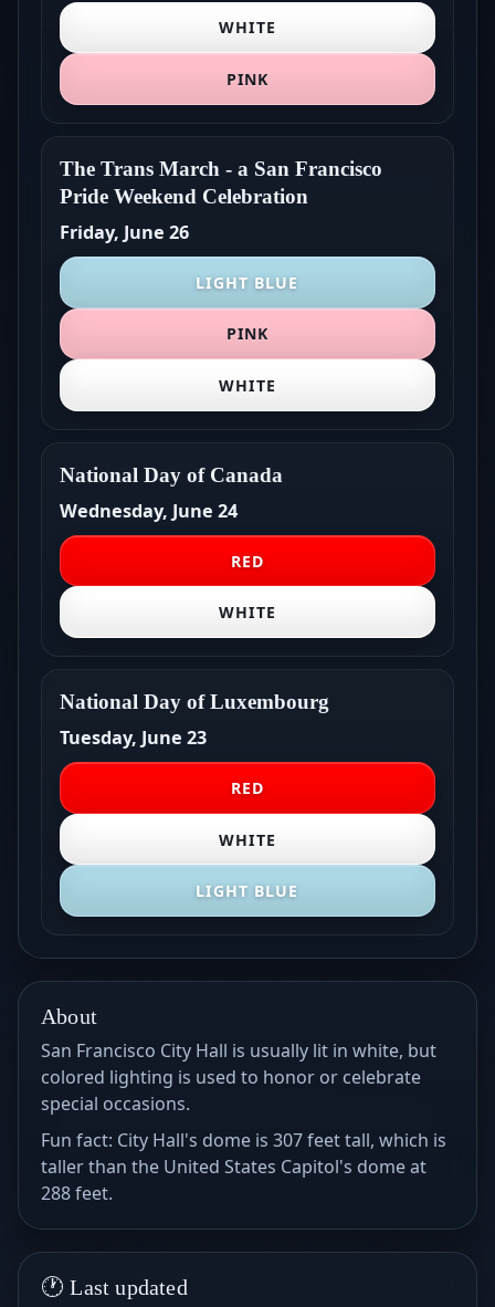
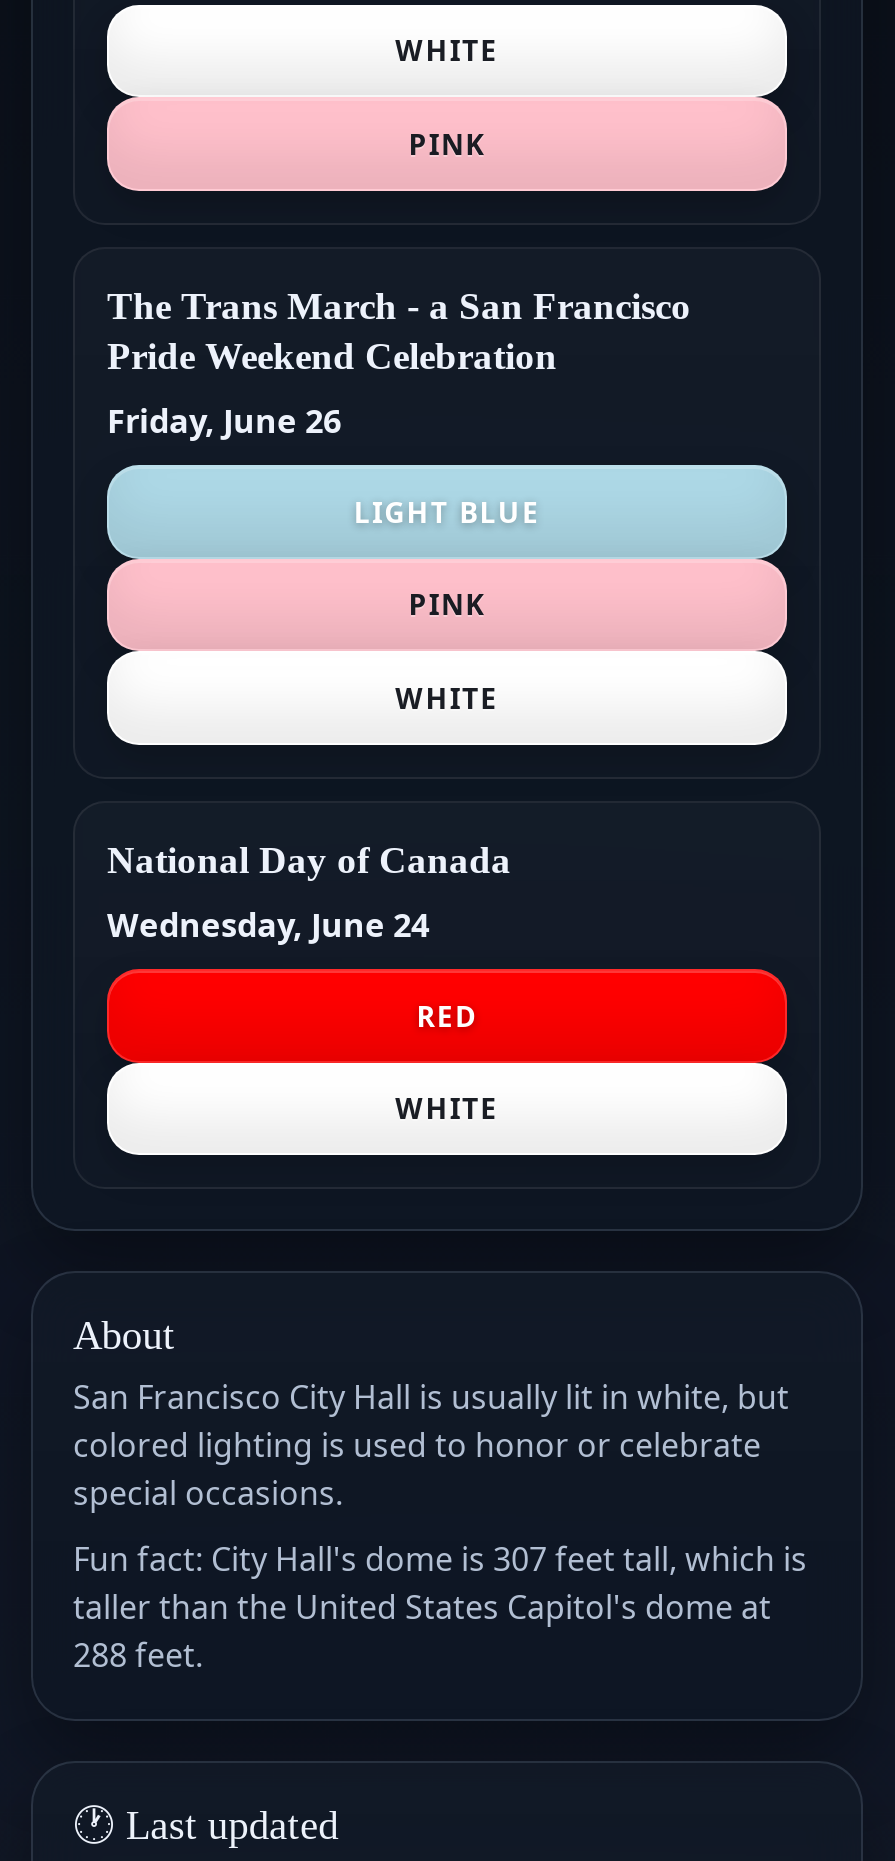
[59,690,436,917] [image] | National Day of Luxembourg | Tuesday, June 23 | RED | WHITE | LIGHT BLUE -> none

